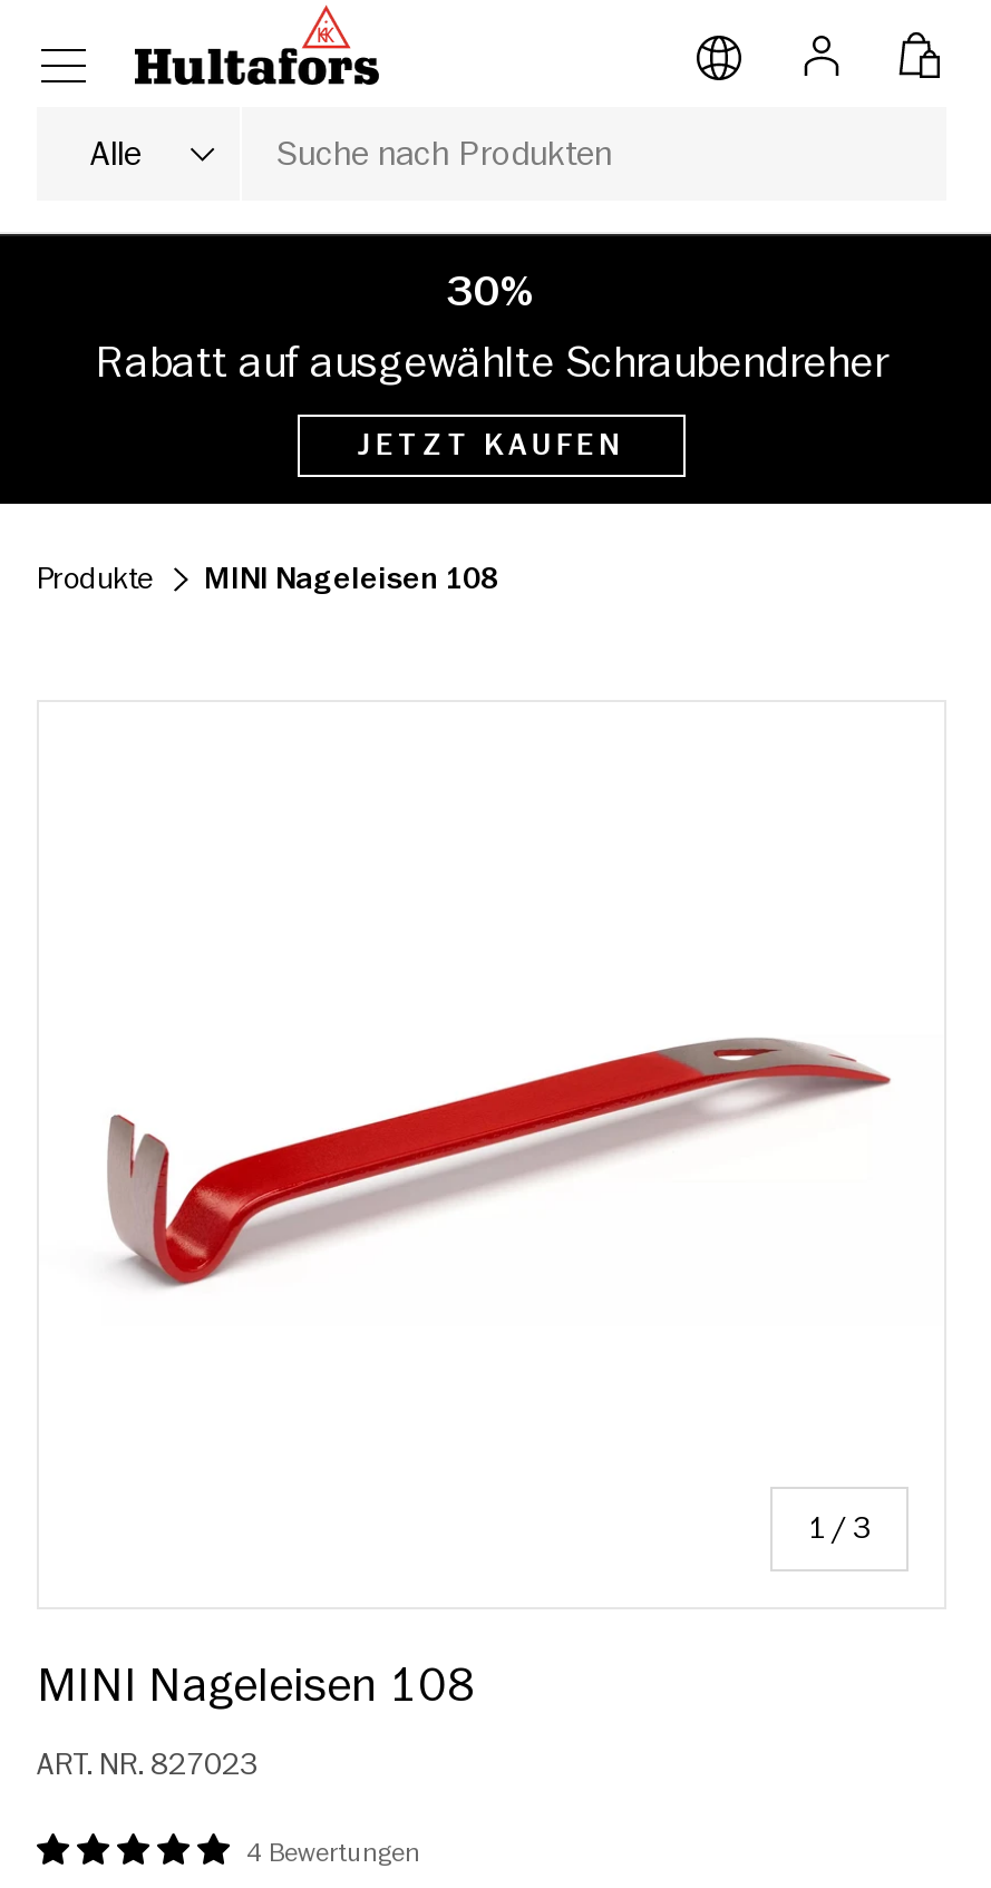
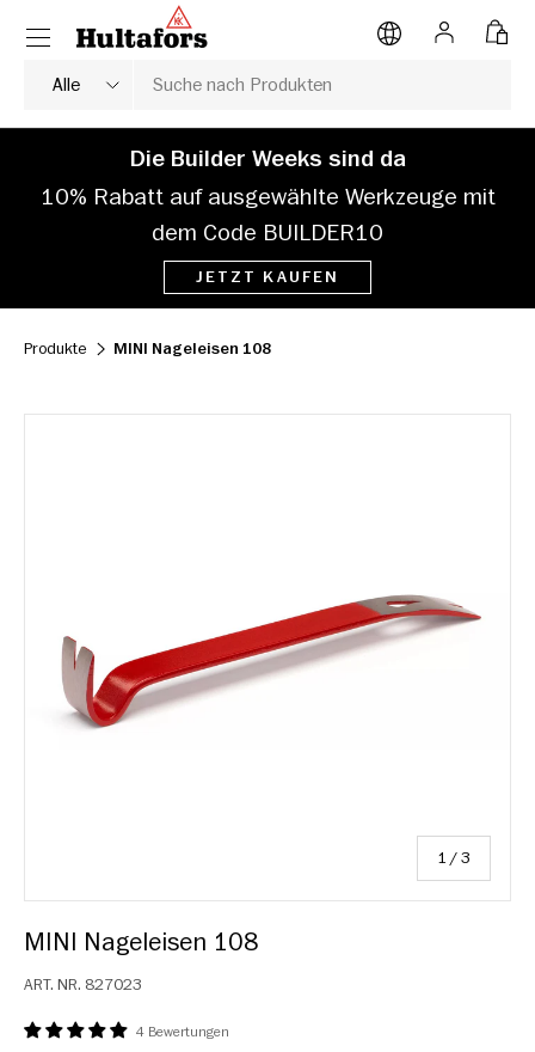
[96,263,887,392] 30% | Rabatt auf ausgewählte Schraubendreher -> [40,143,495,249] Die Builder Weeks sind da | 10% Rabatt auf ausgewählte Werkzeuge mit | dem Code BUILDER10

